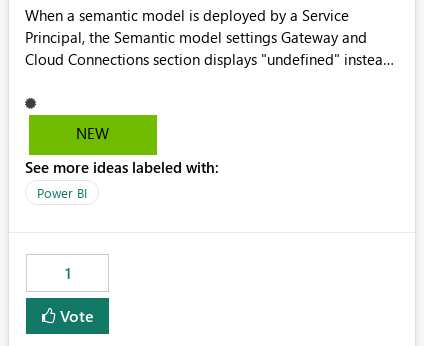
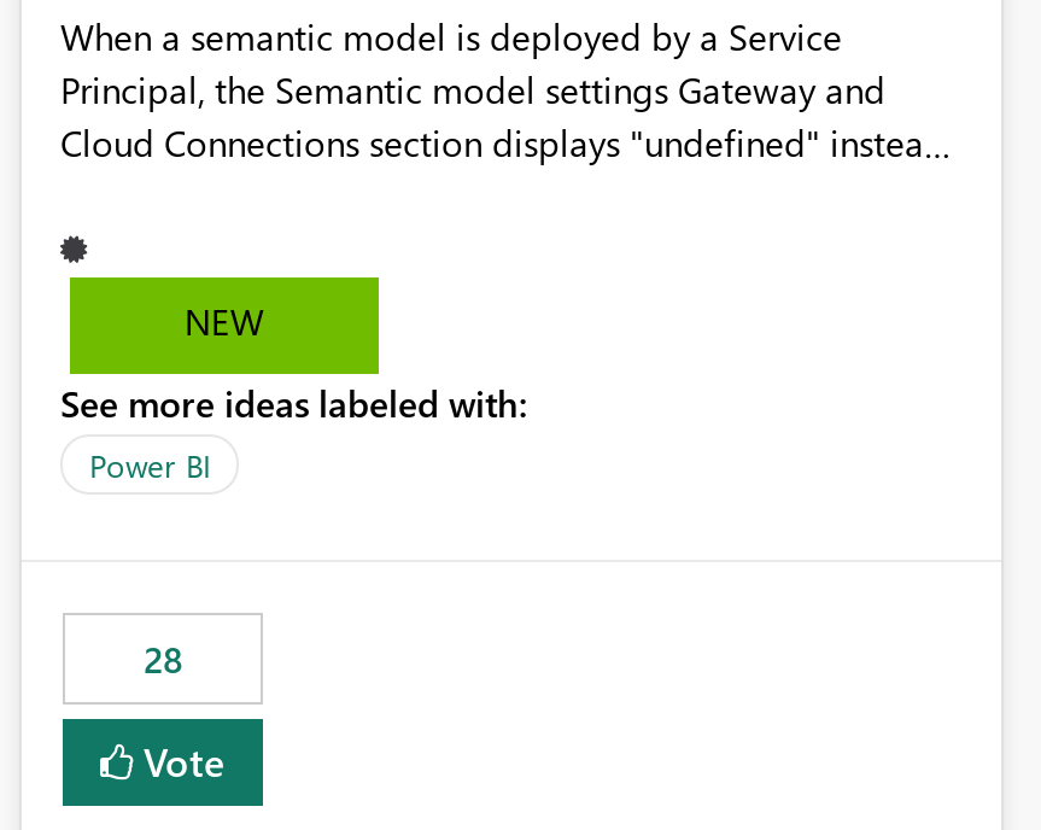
[64,263,70,283] 1 -> [144,636,182,684] 28

